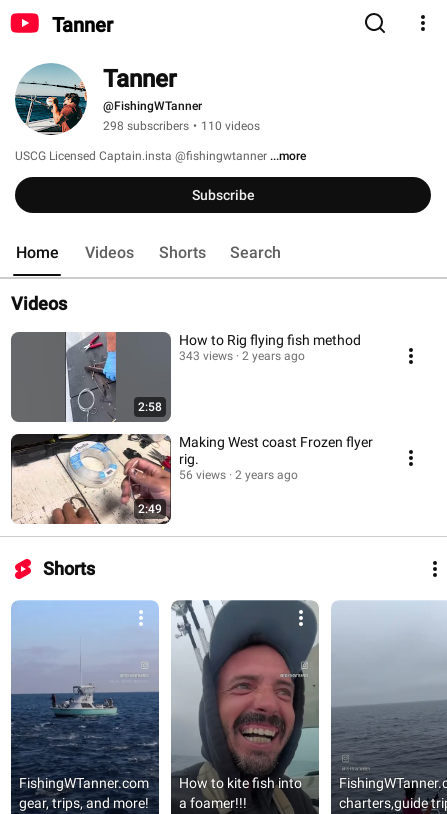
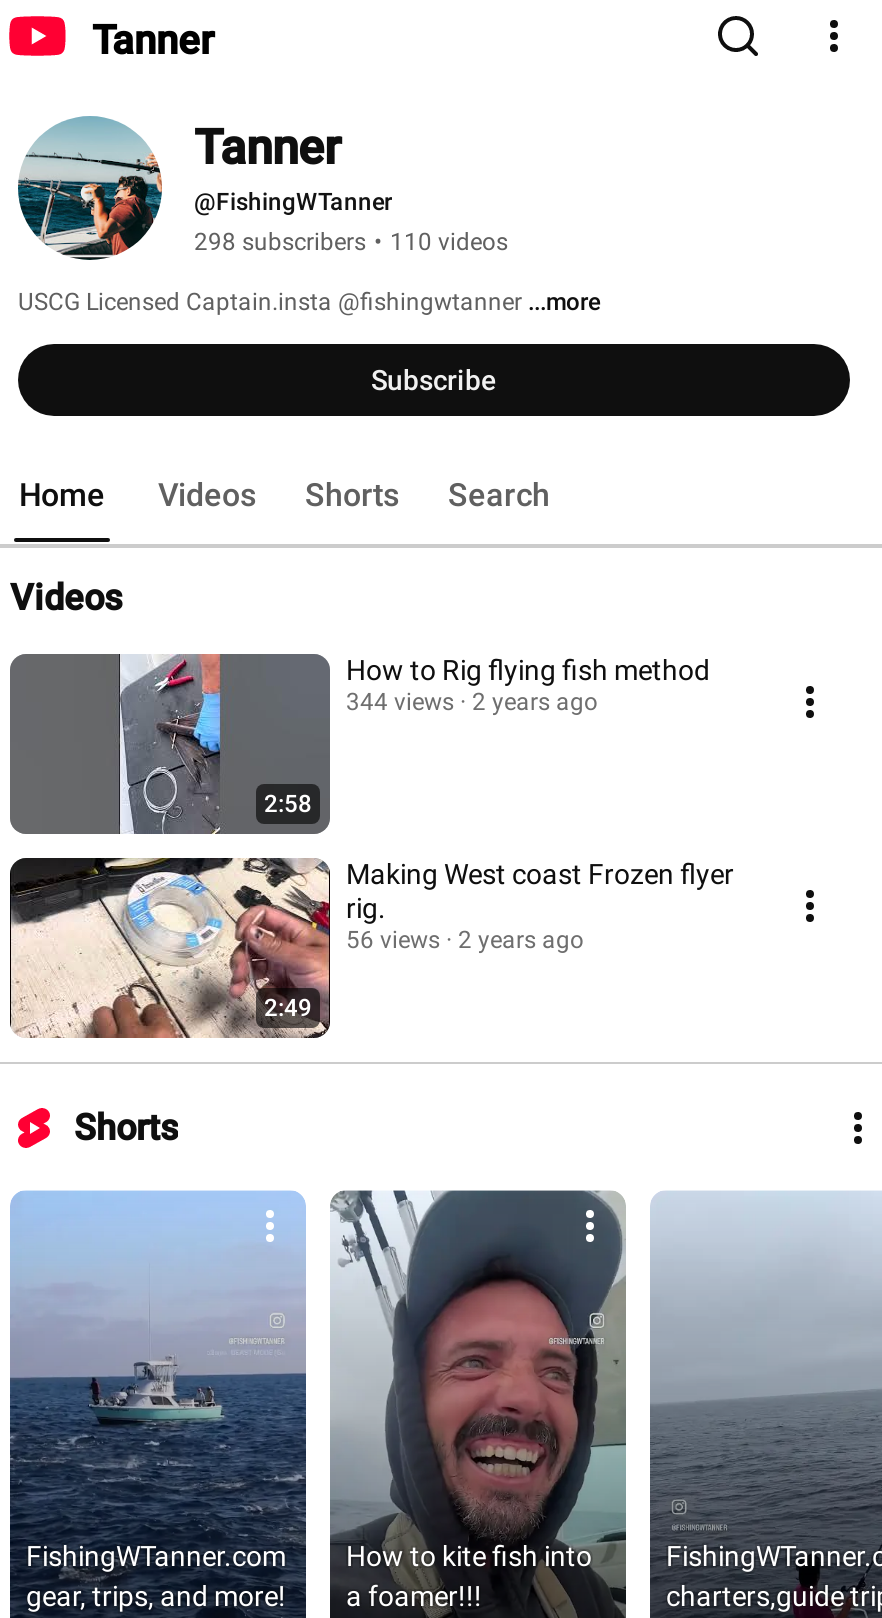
[179,349,305,363] 343 views 2 years ago -> [346,688,598,716] 344 views 2 years ago

